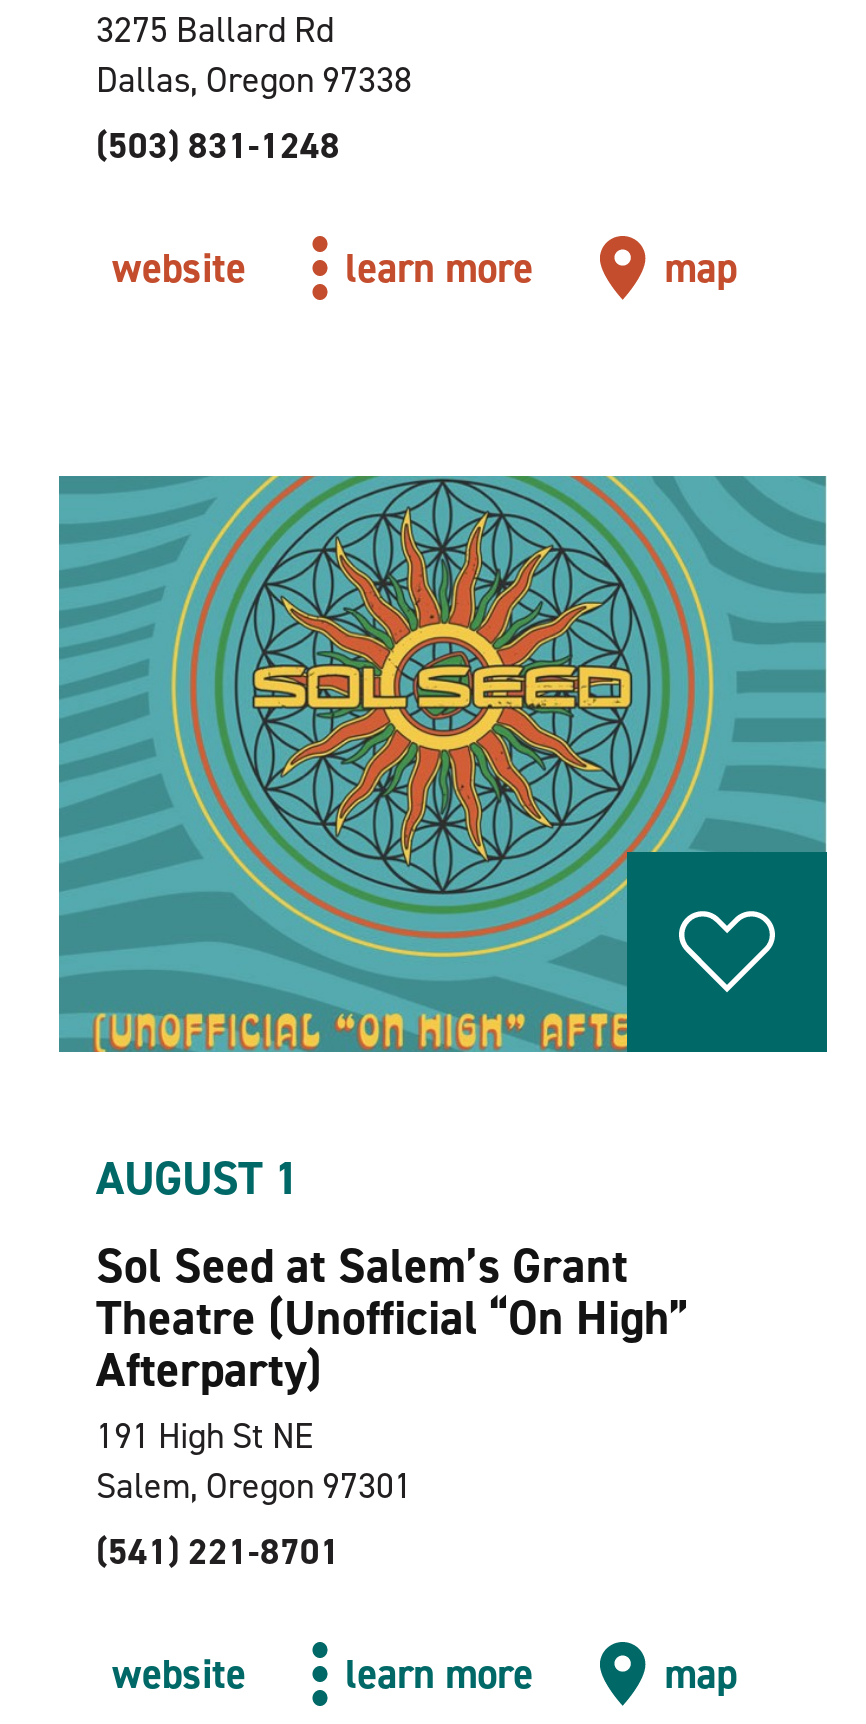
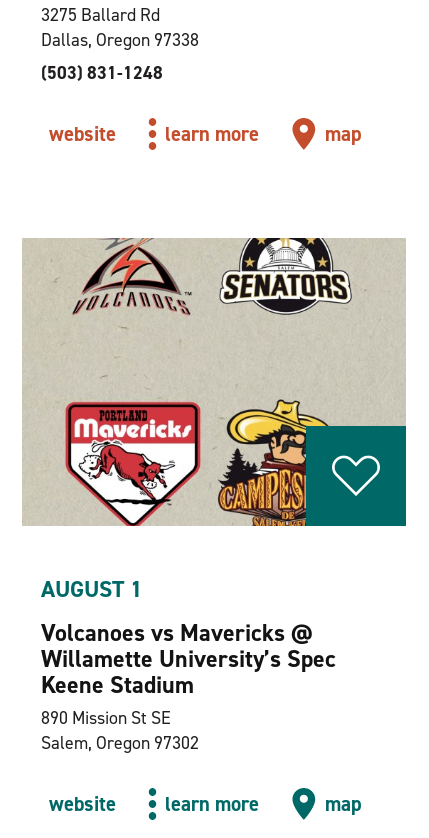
[59,474,827,1054] [image] -> [23,237,406,527] [image]
[96,1234,688,1576] Sol Seed at Salem’s Grant | Theatre (Unofficial “On High” | Afterparty) | 191 High St NE | Salem, Oregon 97301 | (541) 221-8701 -> [40,617,335,755] Volcanoes vs Mavericks @ | Willamette University’s Spec | Keene Stadium | 890 Mission St SE | Salem, Oregon 97302

